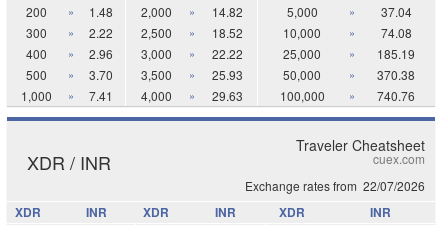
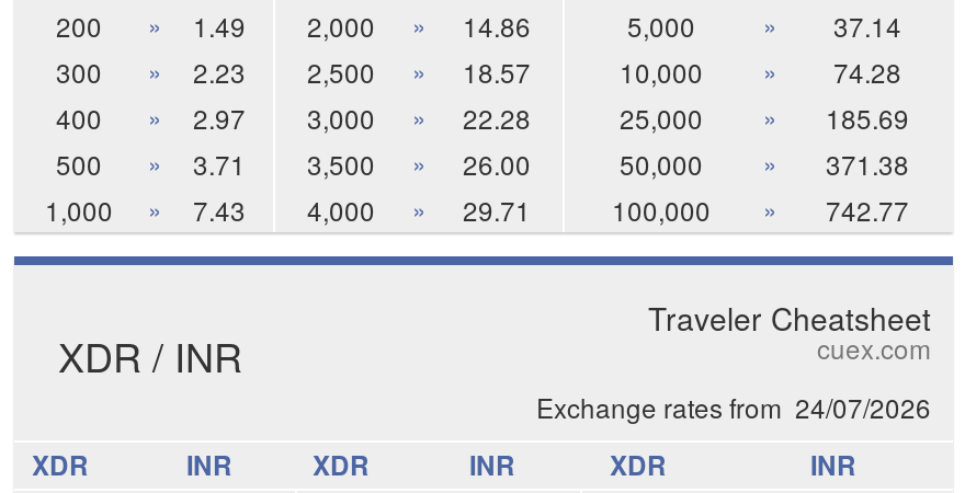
[88,3,112,20] 1.48 -> [193,7,246,44] 1.49
[211,3,242,20] 14.82 -> [463,7,531,44] 14.86
[380,3,411,20] 37.04 -> [833,7,901,44] 37.14
[88,24,112,41] 2.22 -> [193,53,246,90] 2.23
[211,24,242,41] 18.52 -> [463,53,531,90] 18.57
[380,24,411,41] 74.08 -> [833,53,901,90] 74.28
[88,45,112,62] 2.96 -> [193,99,246,136] 2.97
[211,45,242,62] 22.22 -> [463,99,531,136] 22.28
[377,45,415,62] 185.19 -> [826,99,909,136] 185.69
[88,66,112,83] 3.70 -> [193,145,246,182] 3.71
[211,66,242,83] 25.93 -> [463,145,531,182] 26.00
[377,66,415,83] 370.38 -> [826,145,909,182] 371.38
[88,87,112,104] 7.41 -> [193,191,246,228] 7.43
[211,87,242,104] 29.63 -> [463,191,531,228] 29.71
[377,87,415,104] 740.76 -> [826,191,909,228] 742.77
[245,177,425,194] Exchange rates from 22/07/2026 -> [536,388,931,425] Exchange rates from 24/07/2026

